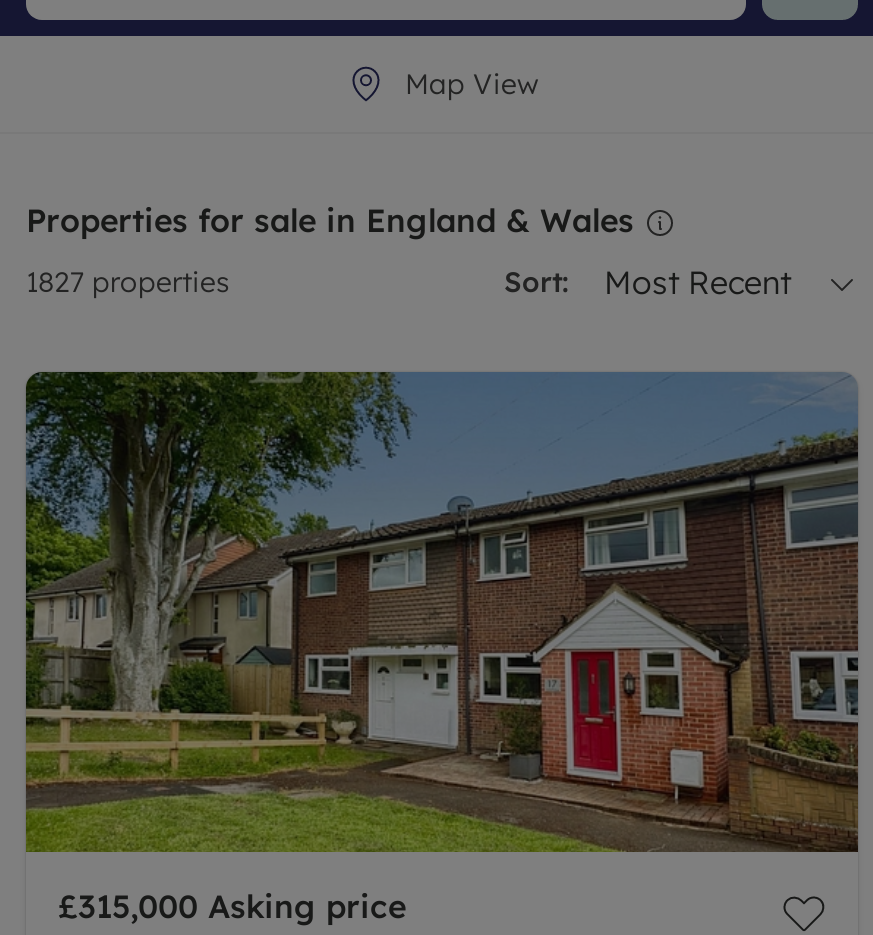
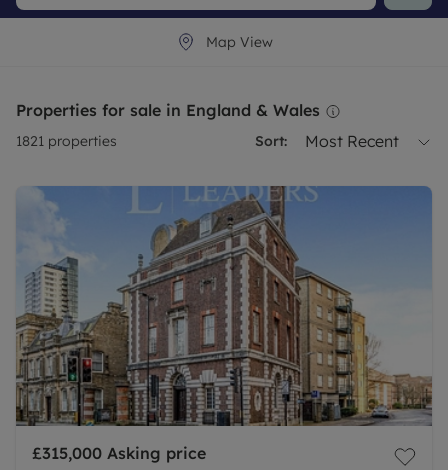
[26,264,230,300] 1827 properties -> [16,132,117,150] 1821 properties
[24,370,860,854] [image] -> [15,185,433,427] [image]

